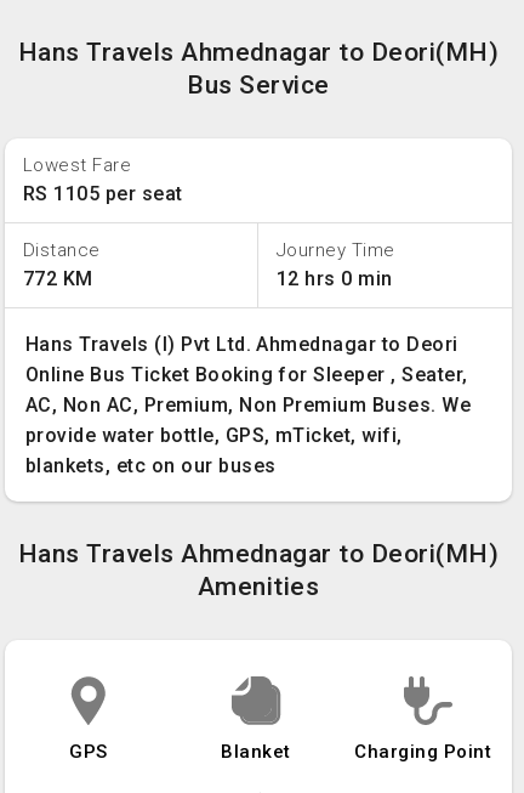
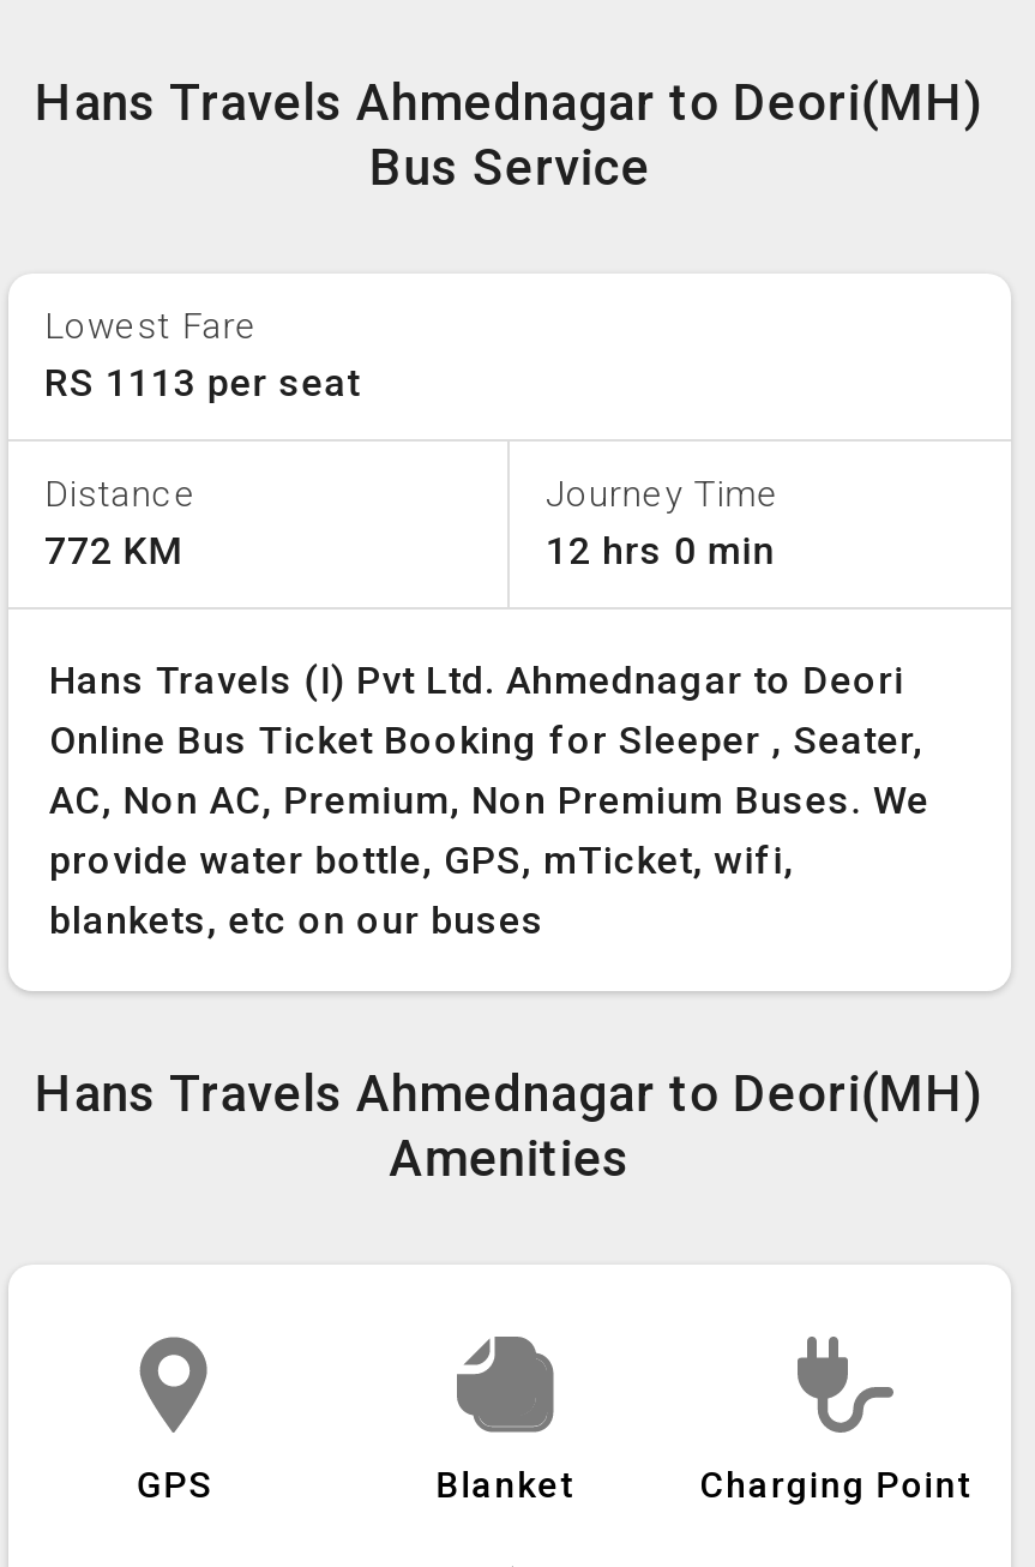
[23,182,183,205] RS 1105 per seat -> [44,360,360,406] RS 1113 per seat

